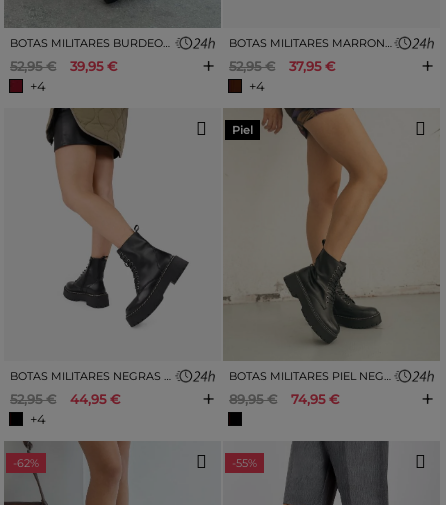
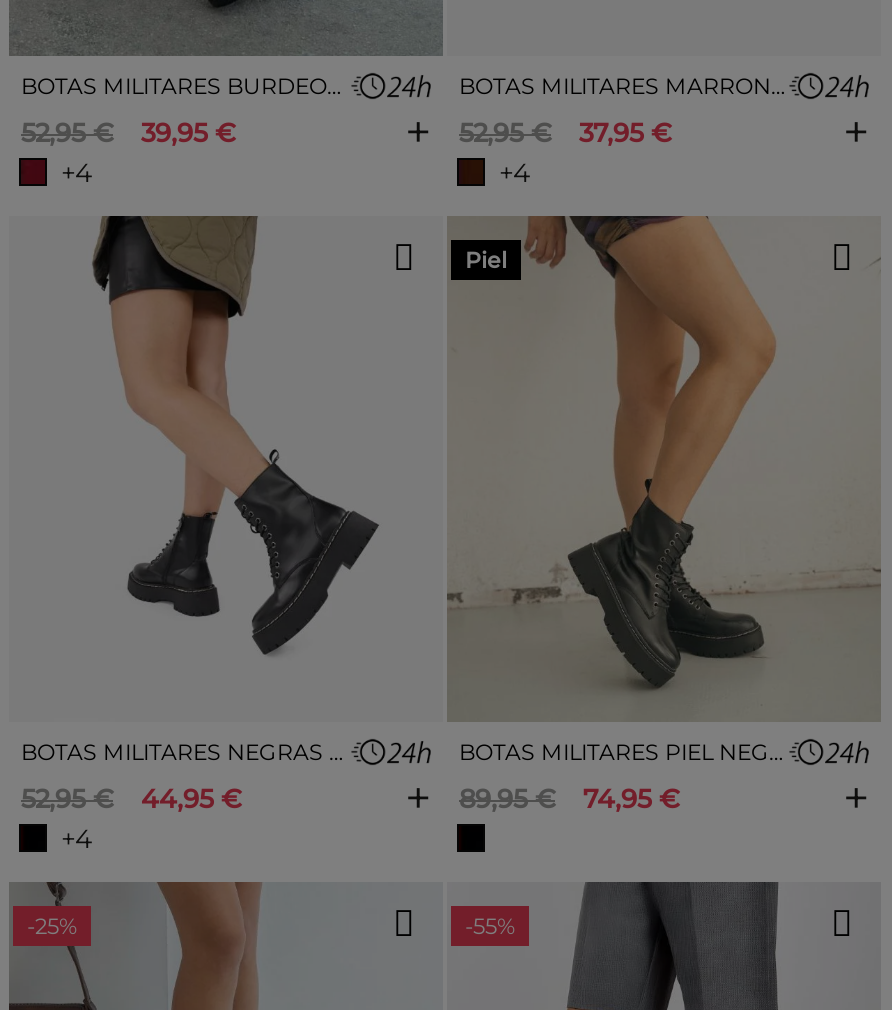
[13,456,39,470] -62% -> [27,912,77,940] -25%

